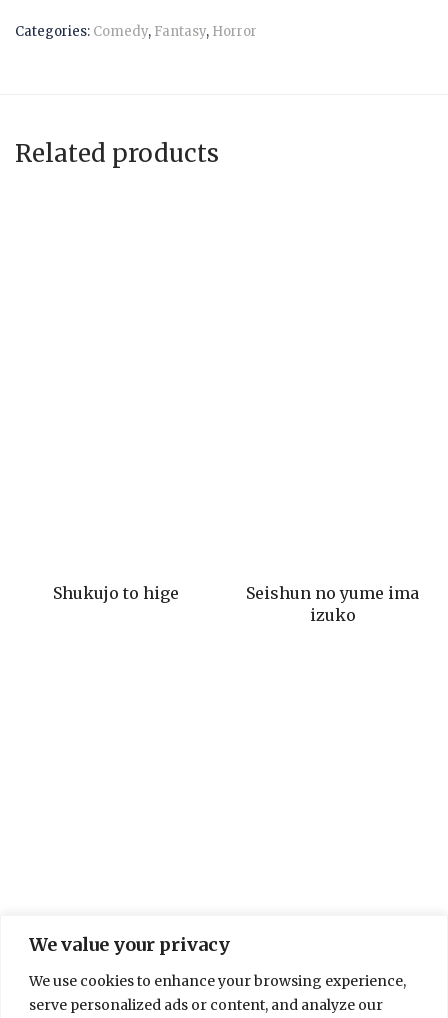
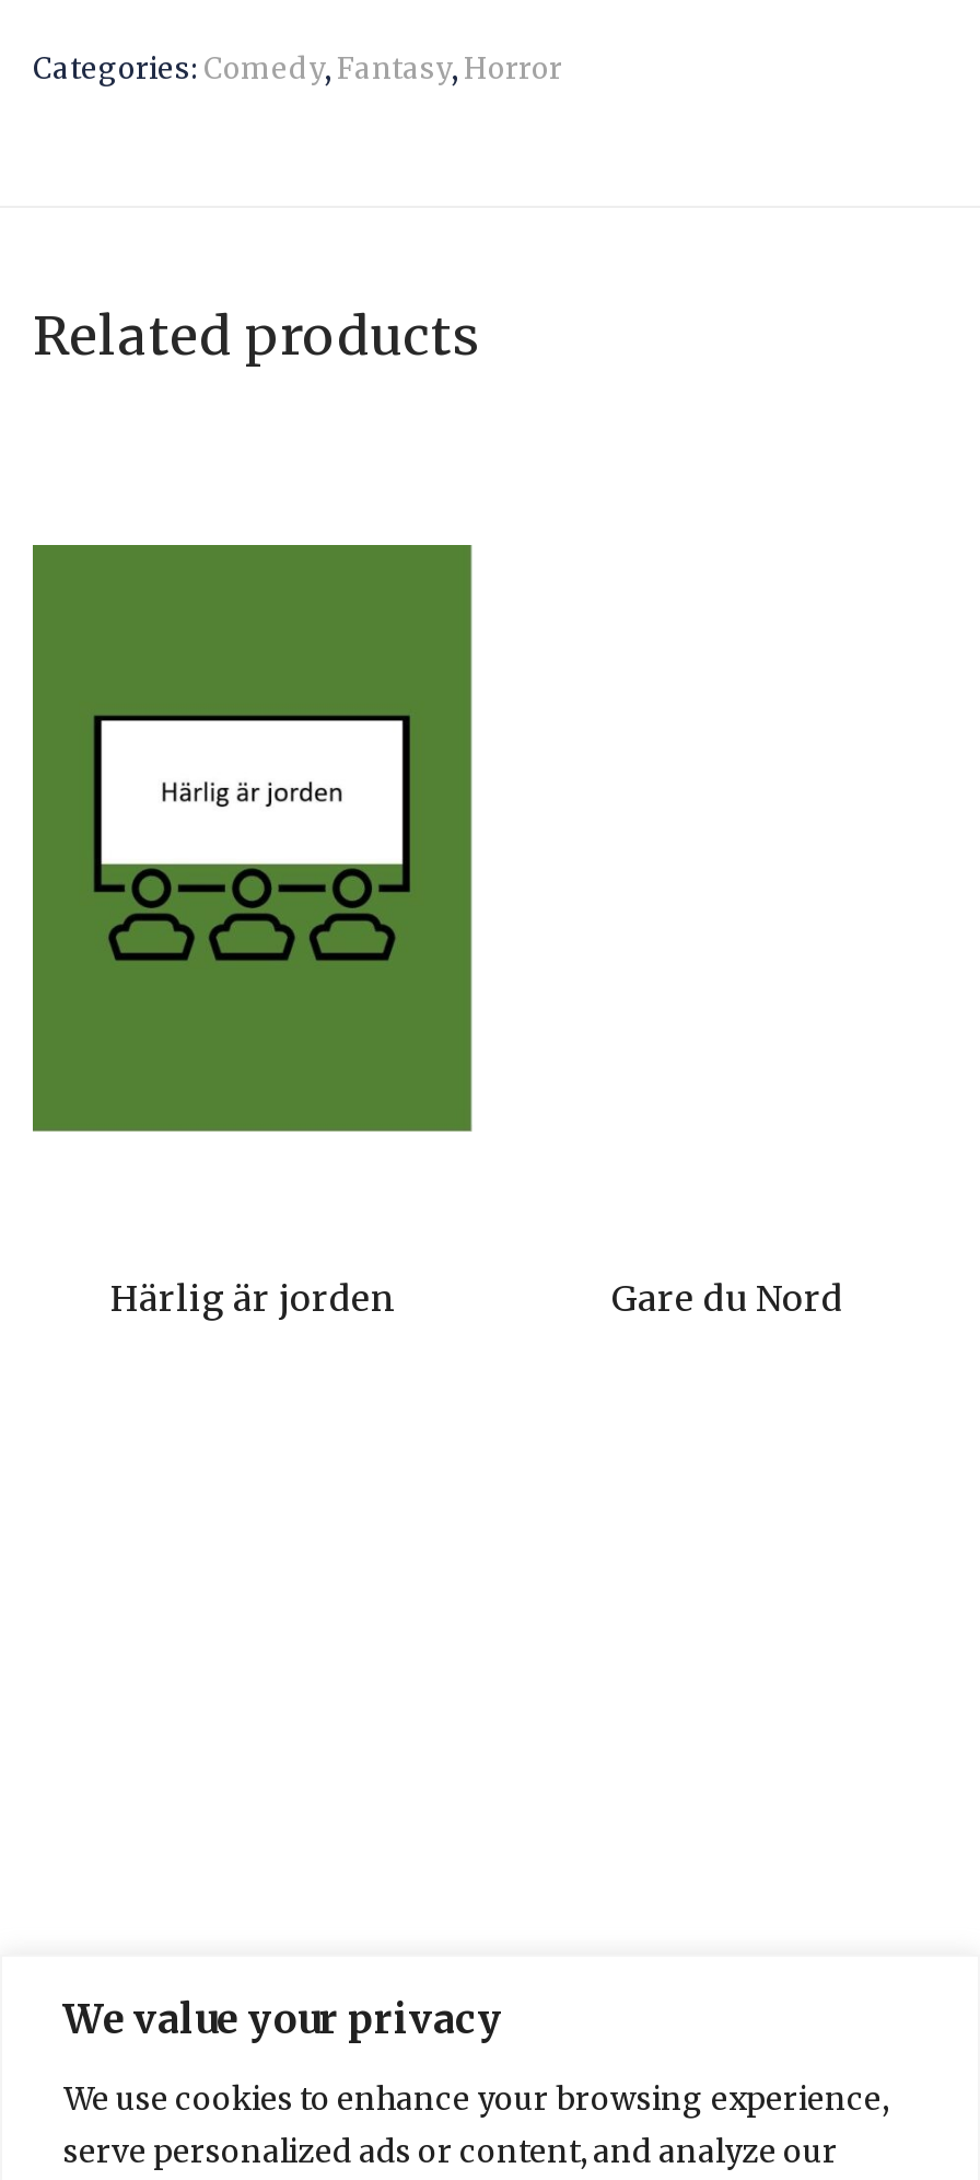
none -> [31,543,475,1134] [image]
[52,583,419,625] Shukujo to hige | Seishun no yume ima | izuko -> [110,1276,843,1319] Härlig är jorden | Gare du Nord

